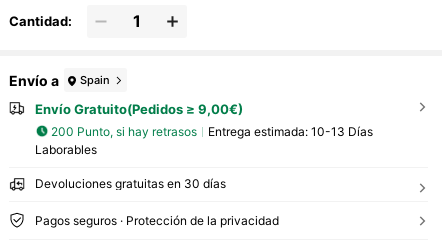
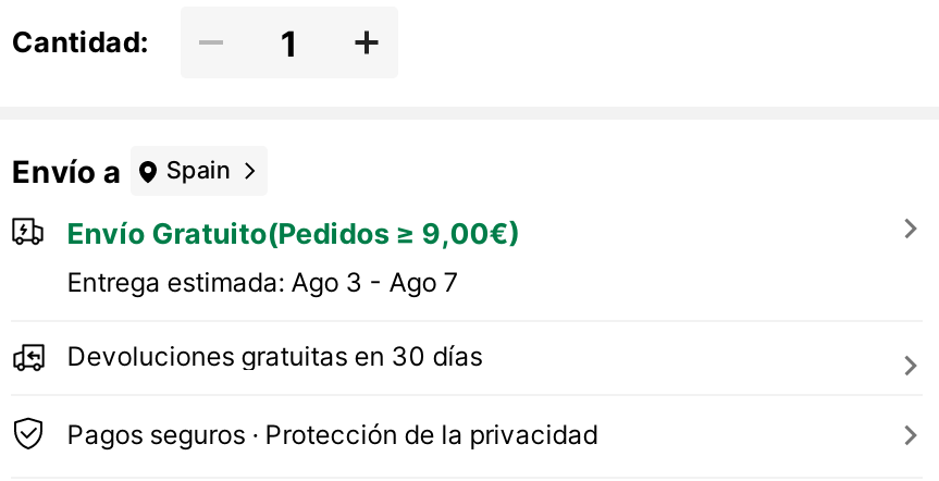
[35,124,373,157] 200 Punto, si hay retrasos | Entrega estimada: 10-13 Días | Laborables -> [67,266,459,299] Entrega estimada: Ago 3 - Ago 7

